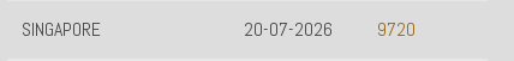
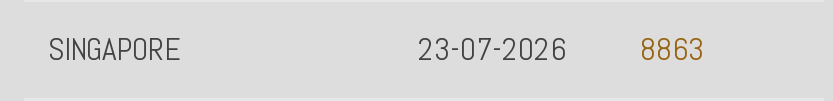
[244,18,333,42] 20-07-2026 -> [418,30,566,70] 23-07-2026
[377,18,416,42] 9720 -> [640,31,704,71] 8863

